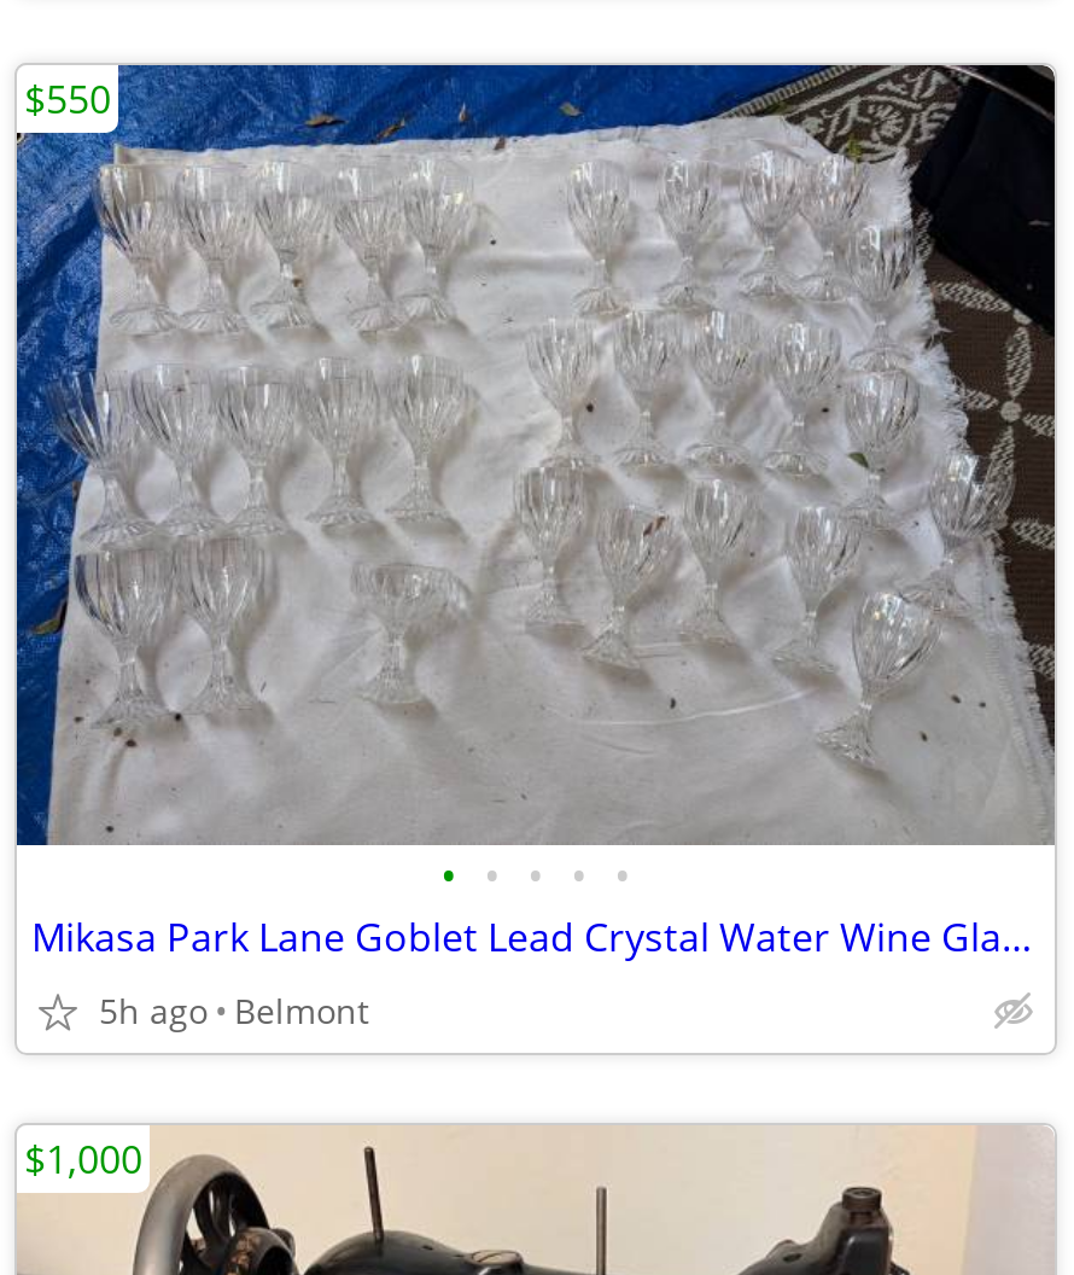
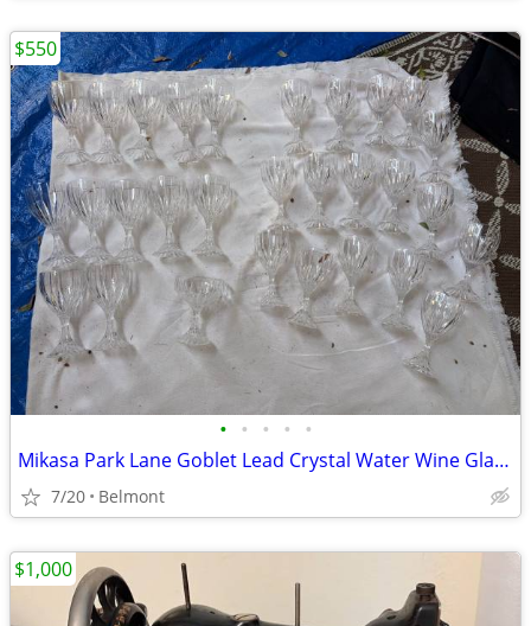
[99,988,369,1034] 5h ago Belmont -> [51,485,165,507] 7/20 Belmont

